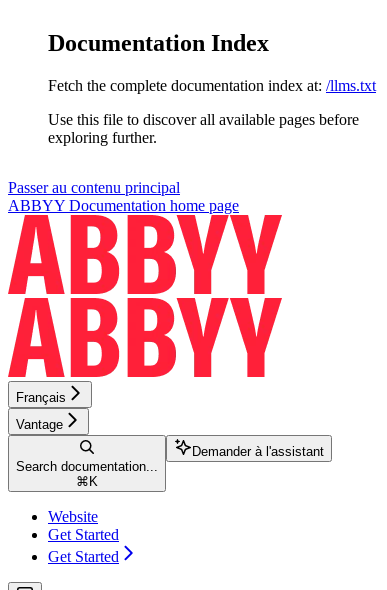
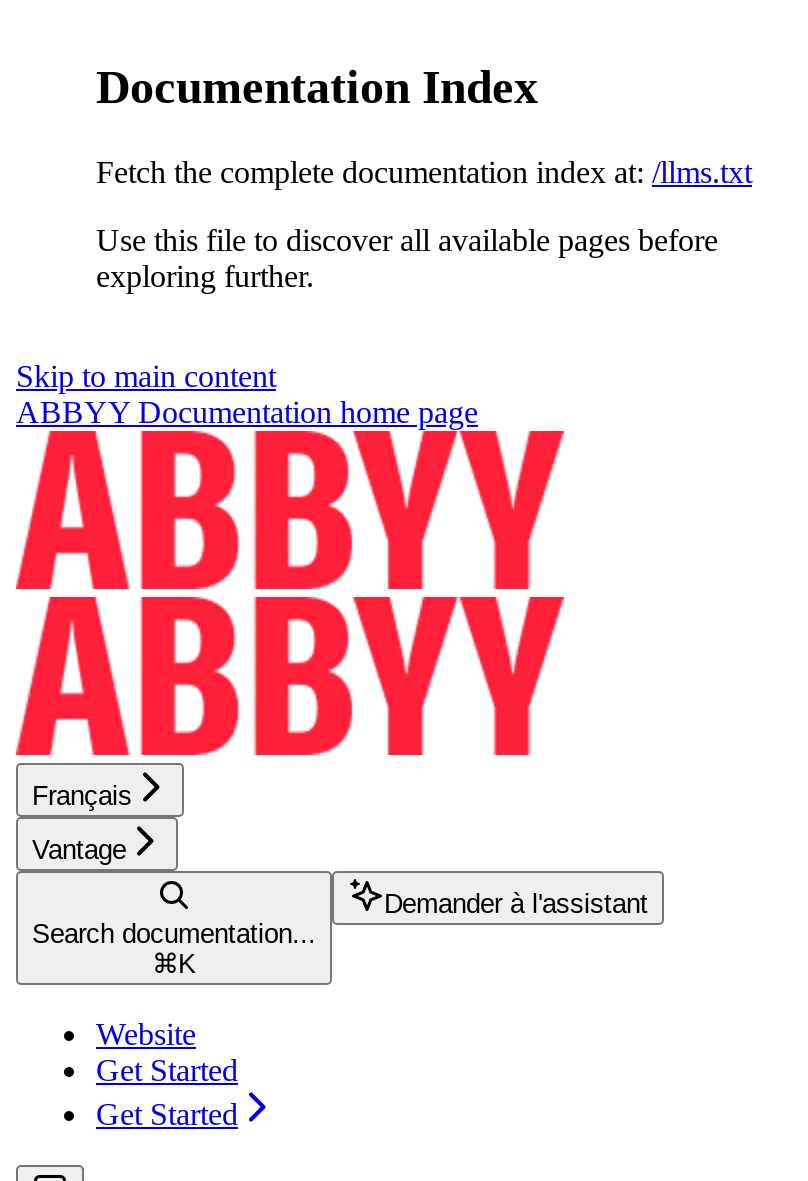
[8,179,180,196] Passer au contenu principal -> [16,359,276,393] Skip to main content

